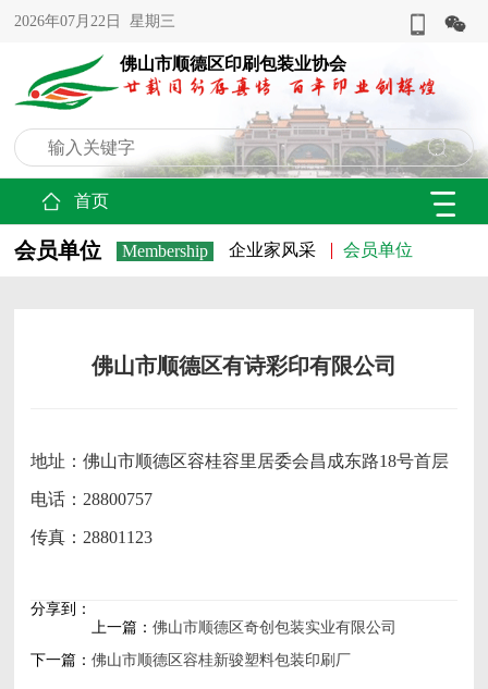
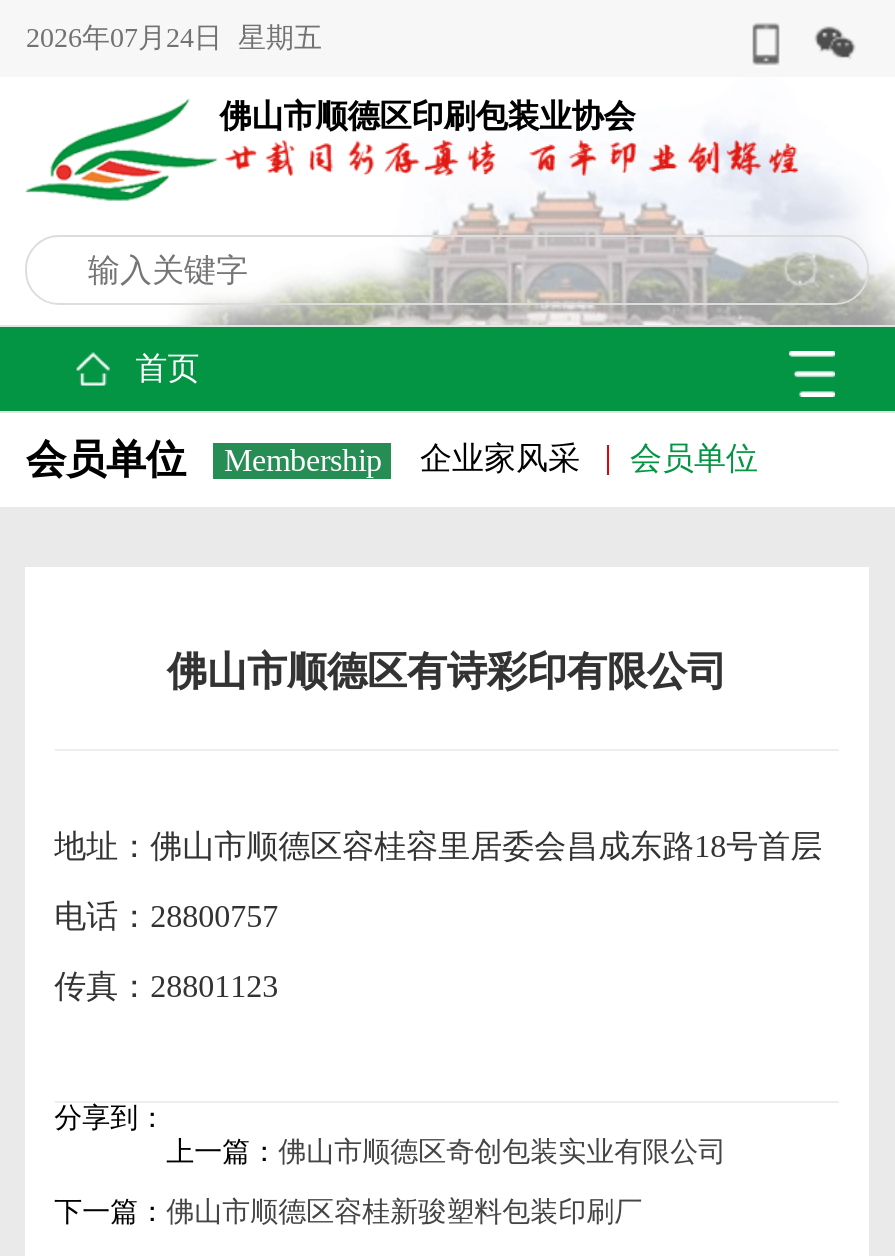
[15,13,176,29] 2026年07月22日 星期三 -> [26,23,322,53] 2026年07月24日 星期五

